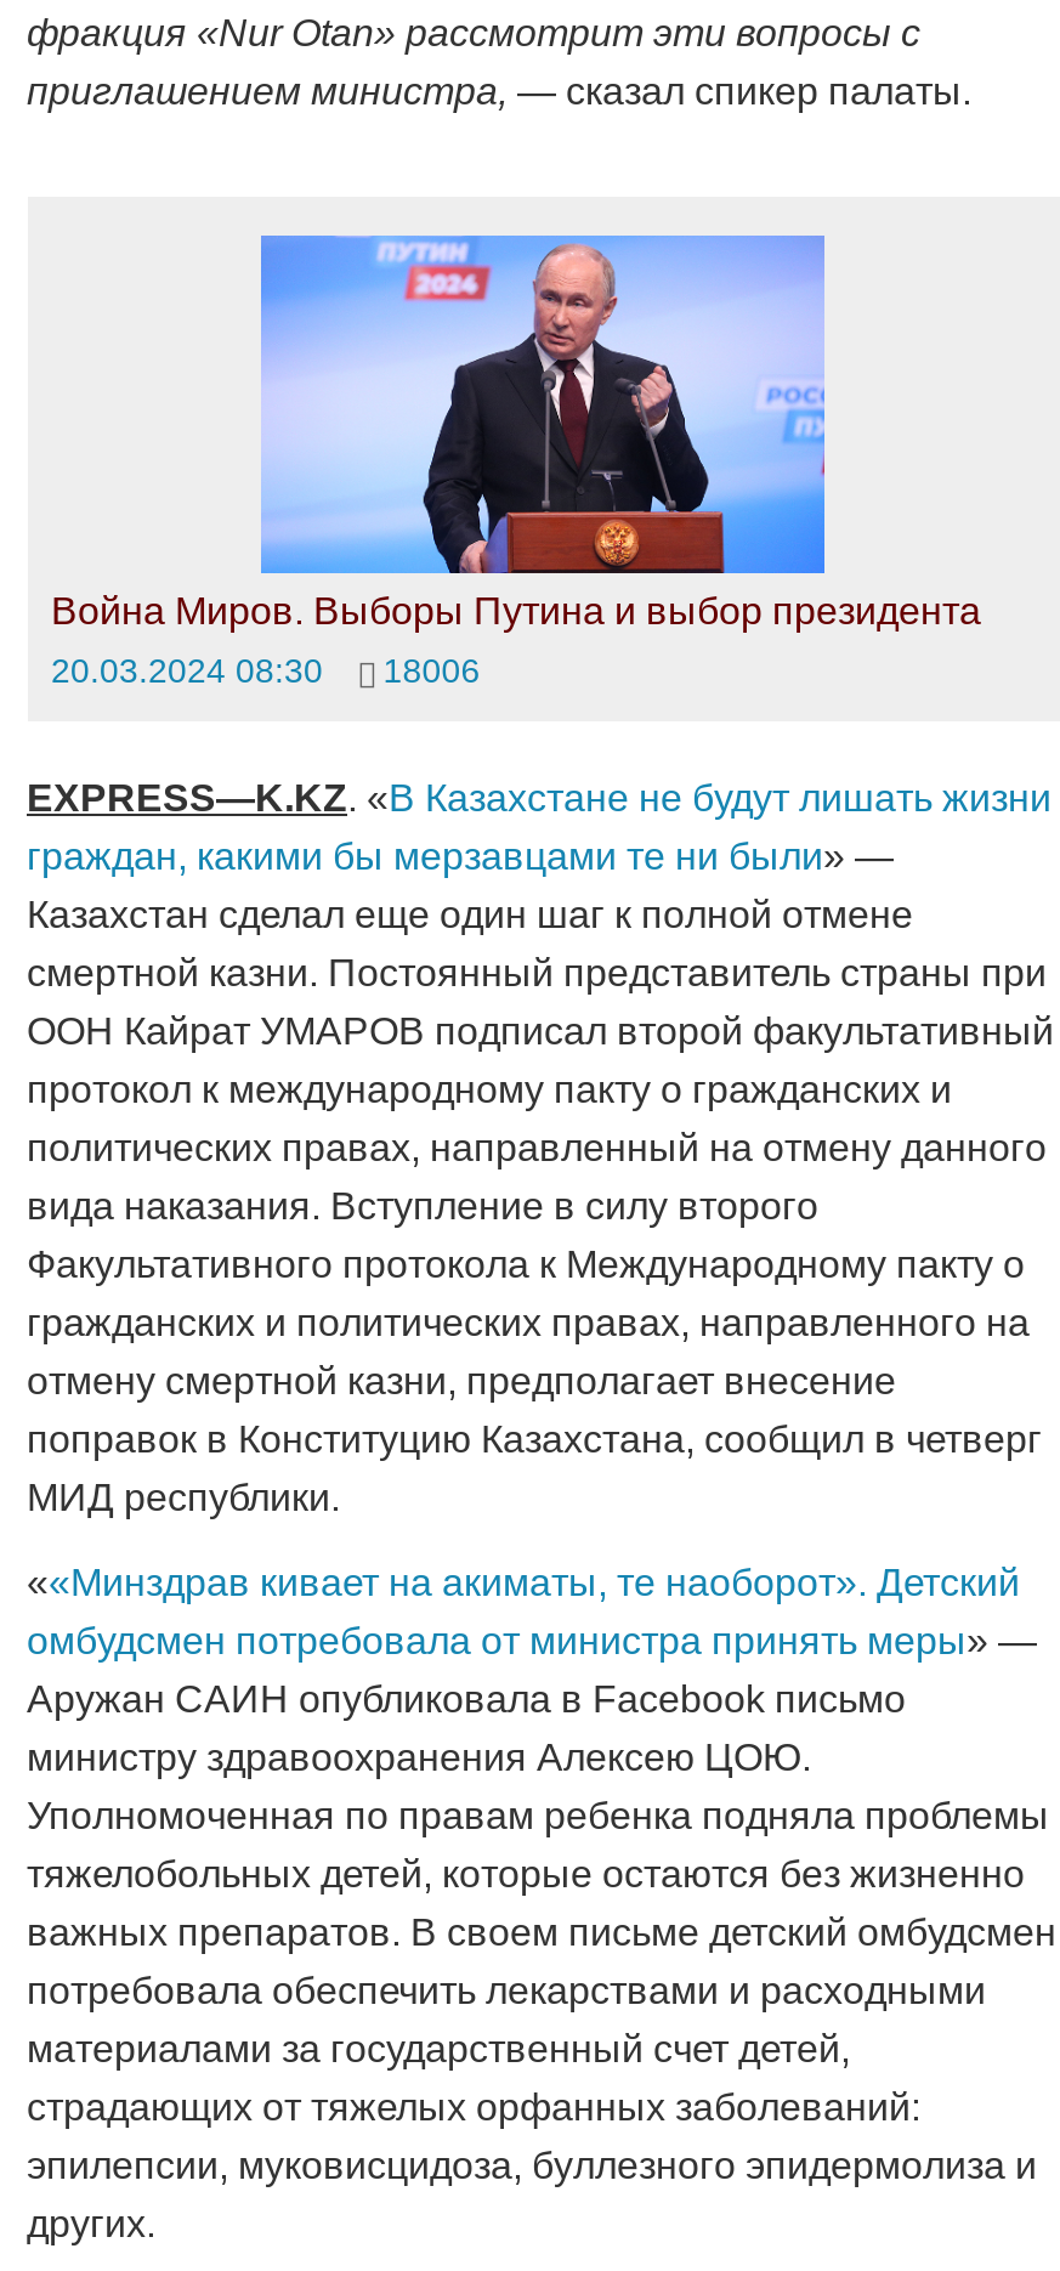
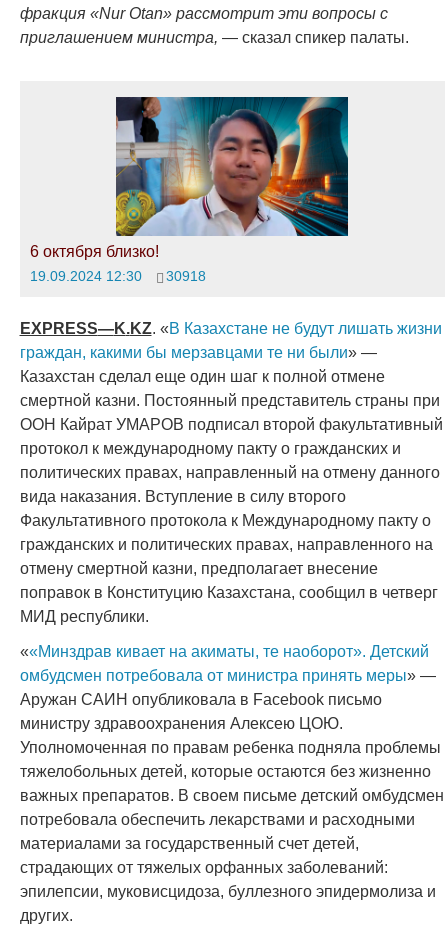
[51,233,981,689] [image] | Война Миров. Выборы Путина и выбор президента | 20.03.2024 08:30 | 18006 -> [29,96,349,284] [image] | 6 октября близко! | 19.09.2024 12:30 | 30918

